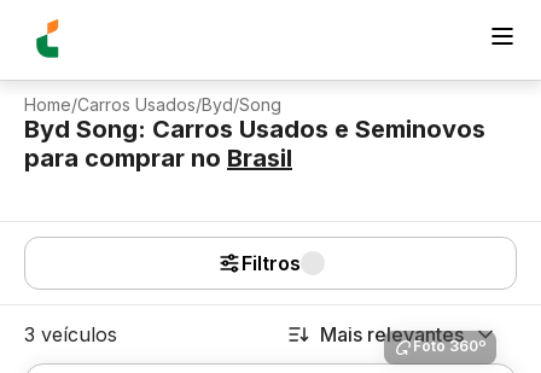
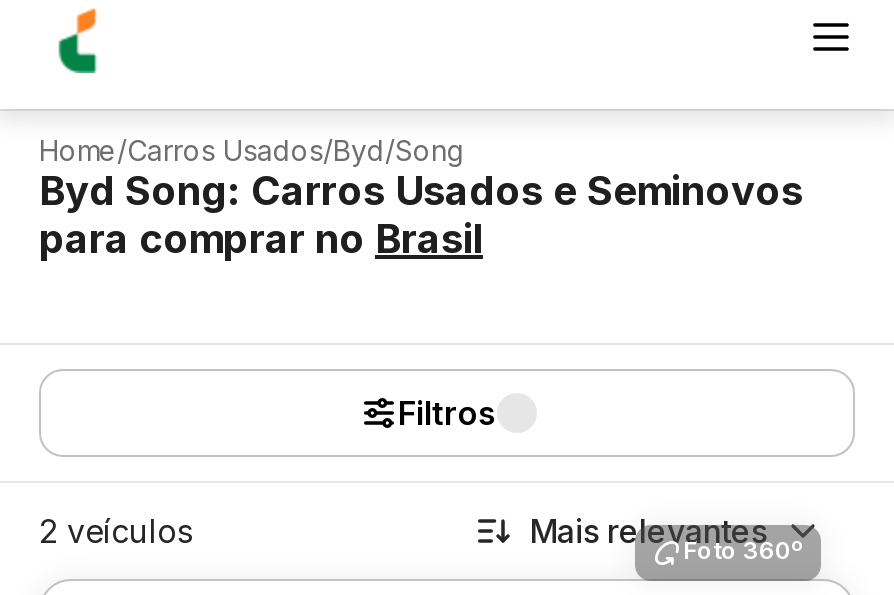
[24,322,117,346] 3 veículos -> [39,511,193,551] 2 veículos

